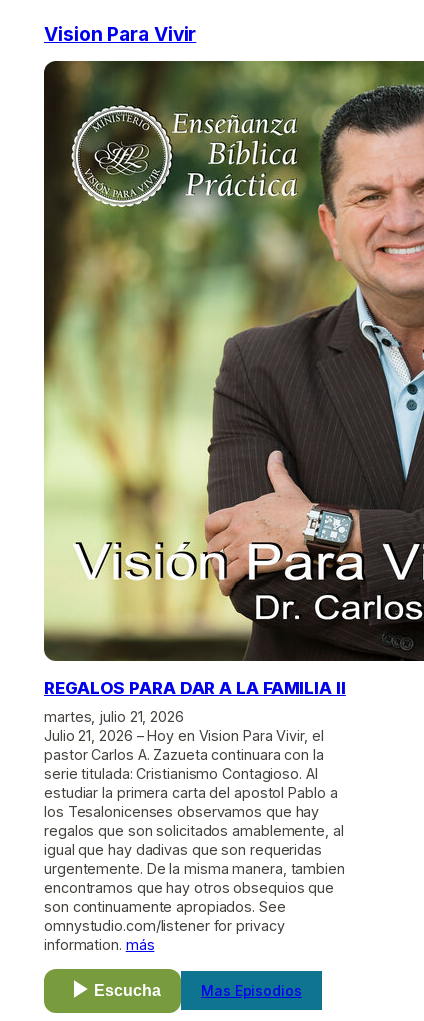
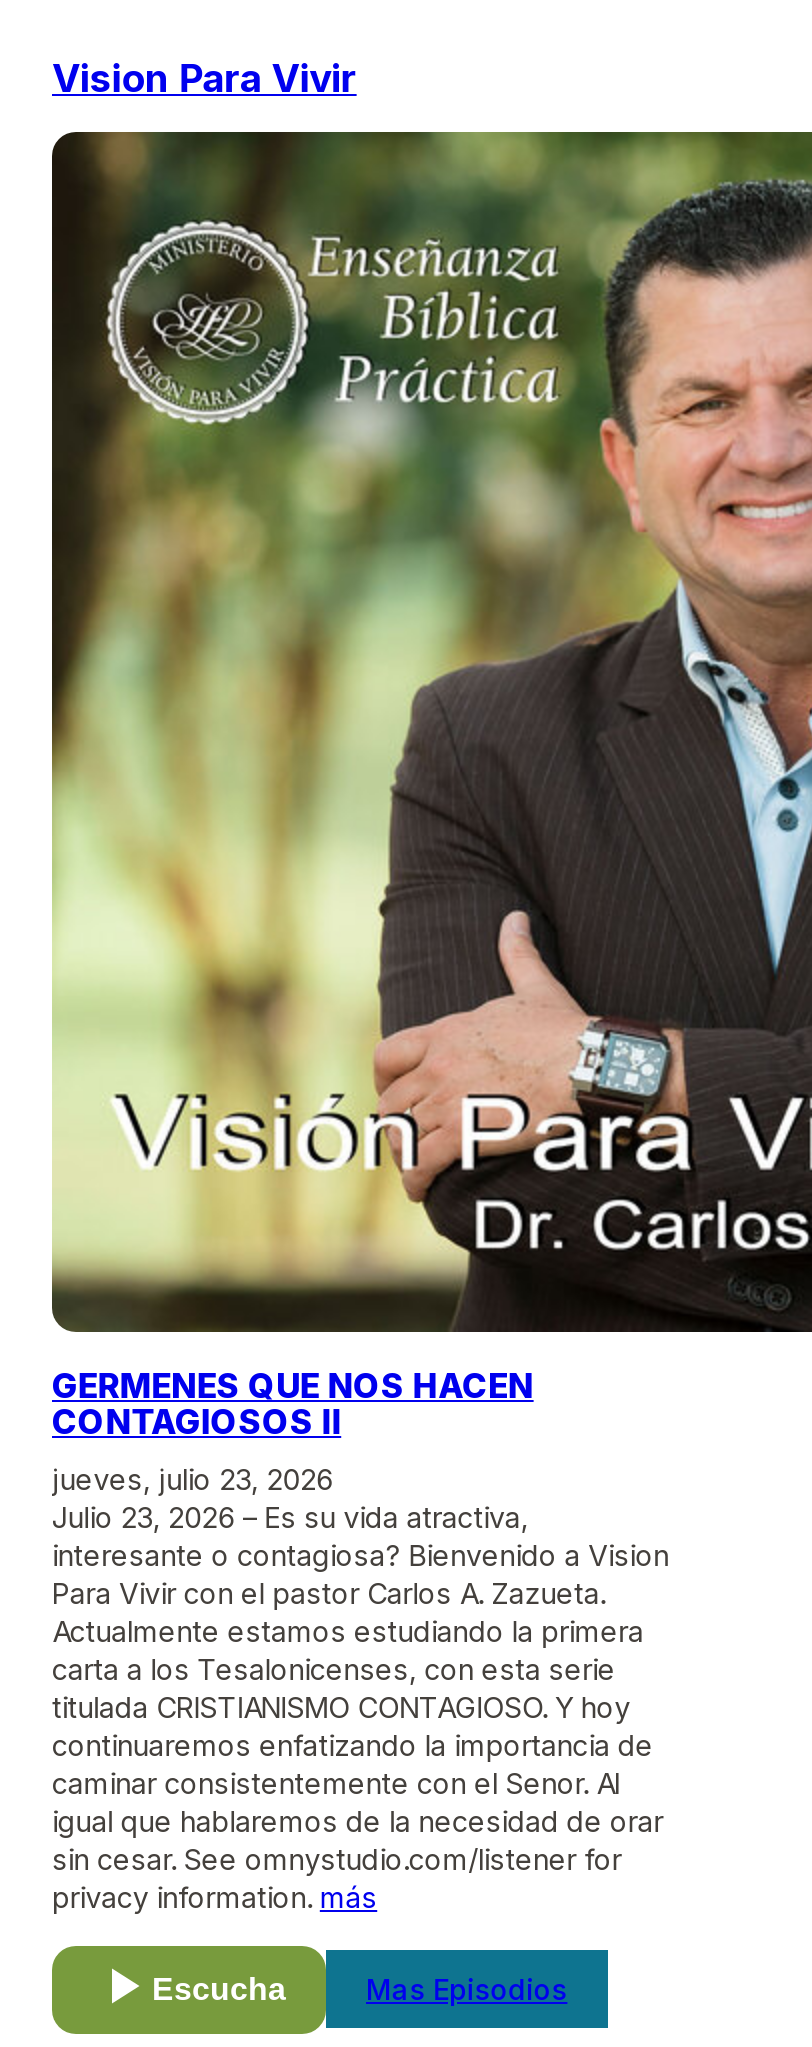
[44,678,346,698] REGALOS PARA DAR A LA FAMILIA II -> [52,1367,534,1443] GERMENES QUE NOS HACEN | CONTAGIOSOS II
[44,708,345,953] martes, julio 21, 2026 | Julio 21, 2026 – Hoy en Vision Para Vivir, el | pastor Carlos A. Zazueta continuara con la | serie titulada: Cristianismo Contagioso. Al | estudiar la primera carta del apostol Pablo a | los Tesalonicenses observamos que hay | regalos que son solicitados amablemente, al | igual que hay dadivas que son requeridas | urgentemente. De la misma manera, tambien | encontramos que hay otros obsequios que | son continuamente apropiados. See | omnystudio.com/listener for privacy | information. más -> [52,1463,669,1915] jueves, julio 23, 2026 | Julio 23, 2026 – Es su vida atractiva, | interesante o contagiosa? Bienvenido a Vision | Para Vivir con el pastor Carlos A. Zazueta. | Actualmente estamos estudiando la primera | carta a los Tesalonicenses, con esta serie | titulada CRISTIANISMO CONTAGIOSO. Y hoy | continuaremos enfatizando la importancia de | caminar consistentemente con el Senor. Al | igual que hablaremos de la necesidad de orar | sin cesar. See omnystudio.com/listener for | privacy information. más

